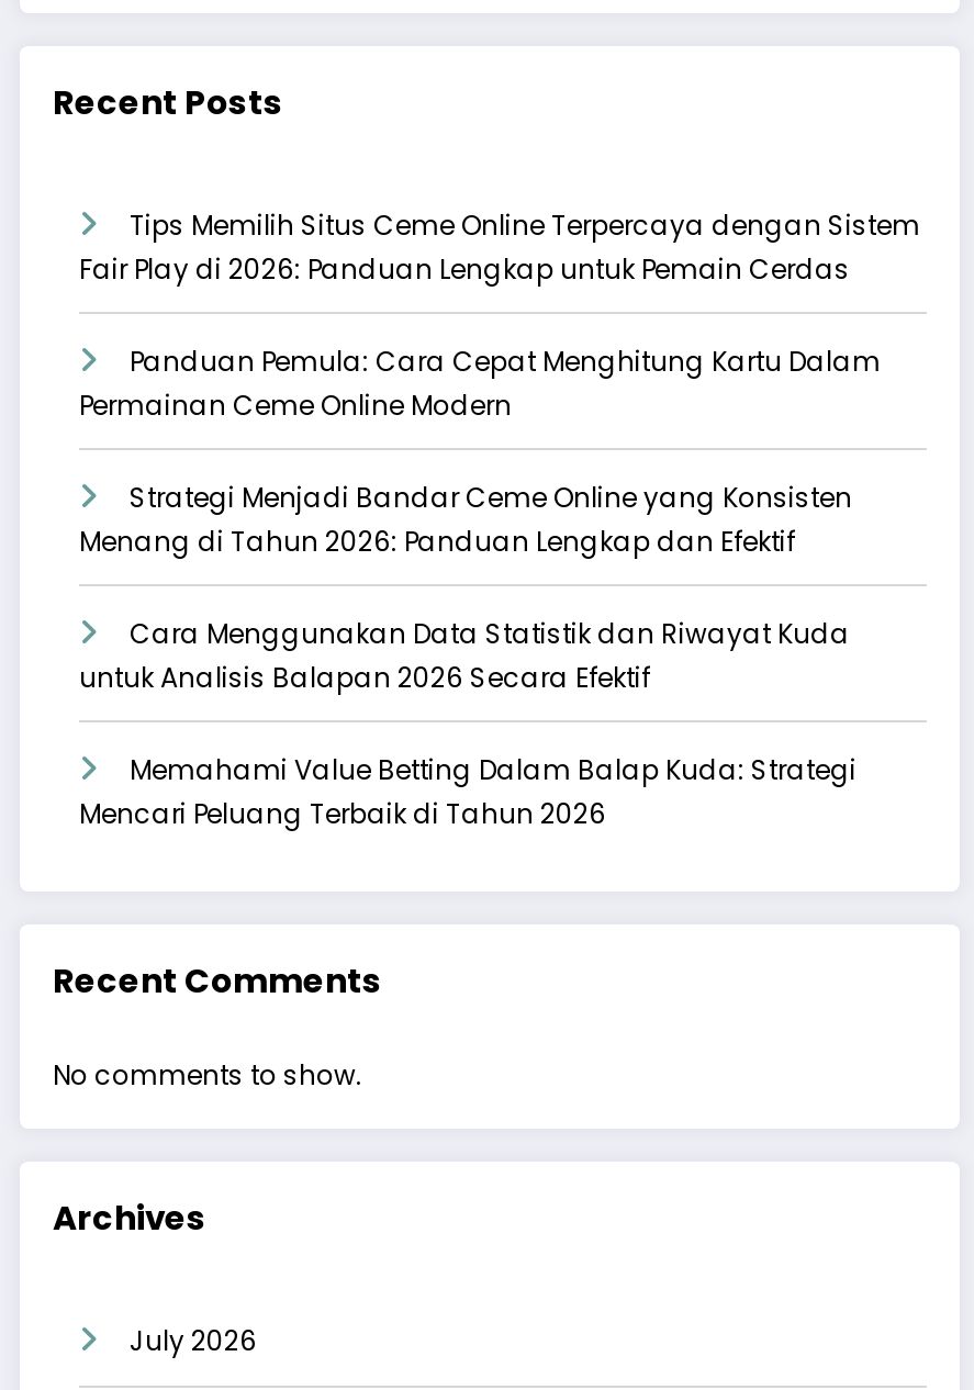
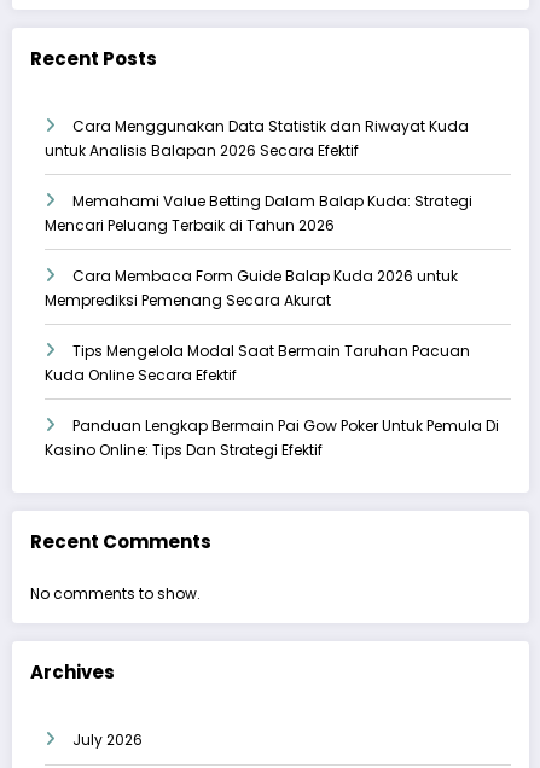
[79,205,920,559] Tips Memilih Situs Ceme Online Terpercaya dengan Sistem | Fair Play di 2026: Panduan Lengkap untuk Pemain Cerdas | Panduan Pemula: Cara Cepat Menghitung Kartu Dalam | Permainan Ceme Online Modern | Strategi Menjadi Bandar Ceme Online yang Konsisten | Menang di Tahun 2026: Panduan Lengkap dan Efektif -> none
moved [79,614,857,831] -> [45,115,472,235]: Cara Menggunakan Data Statistik dan Riwayat Kuda | untuk Analisis Balapan 2026 Secara Efektif | Memahami Value Betting Dalam Balap Kuda: Strategi | Mencari Peluang Terbaik di Tahun 2026
none -> [45,265,499,459] Cara Membaca Form Guide Balap Kuda 2026 untuk | Memprediksi Pemenang Secara Akurat | Tips Mengelola Modal Saat Bermain Taruhan Pacuan | Kuda Online Secara Efektif | Panduan Lengkap Bermain Pai Gow Poker Untuk Pemula Di | Kasino Online: Tips Dan Strategi Efektif

